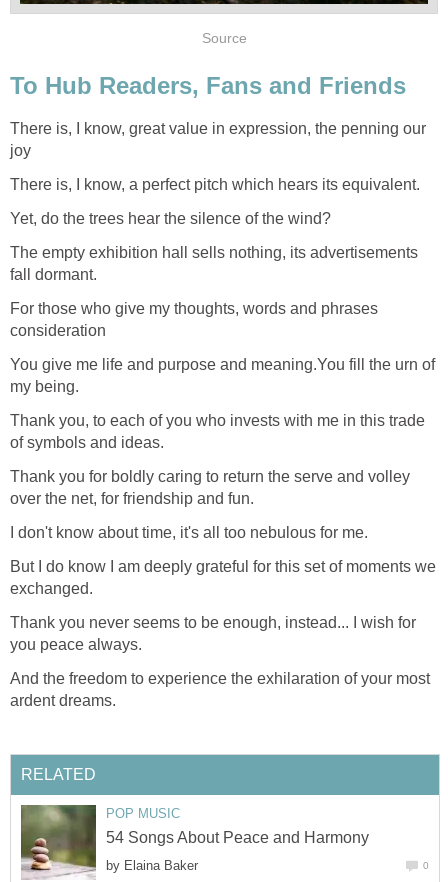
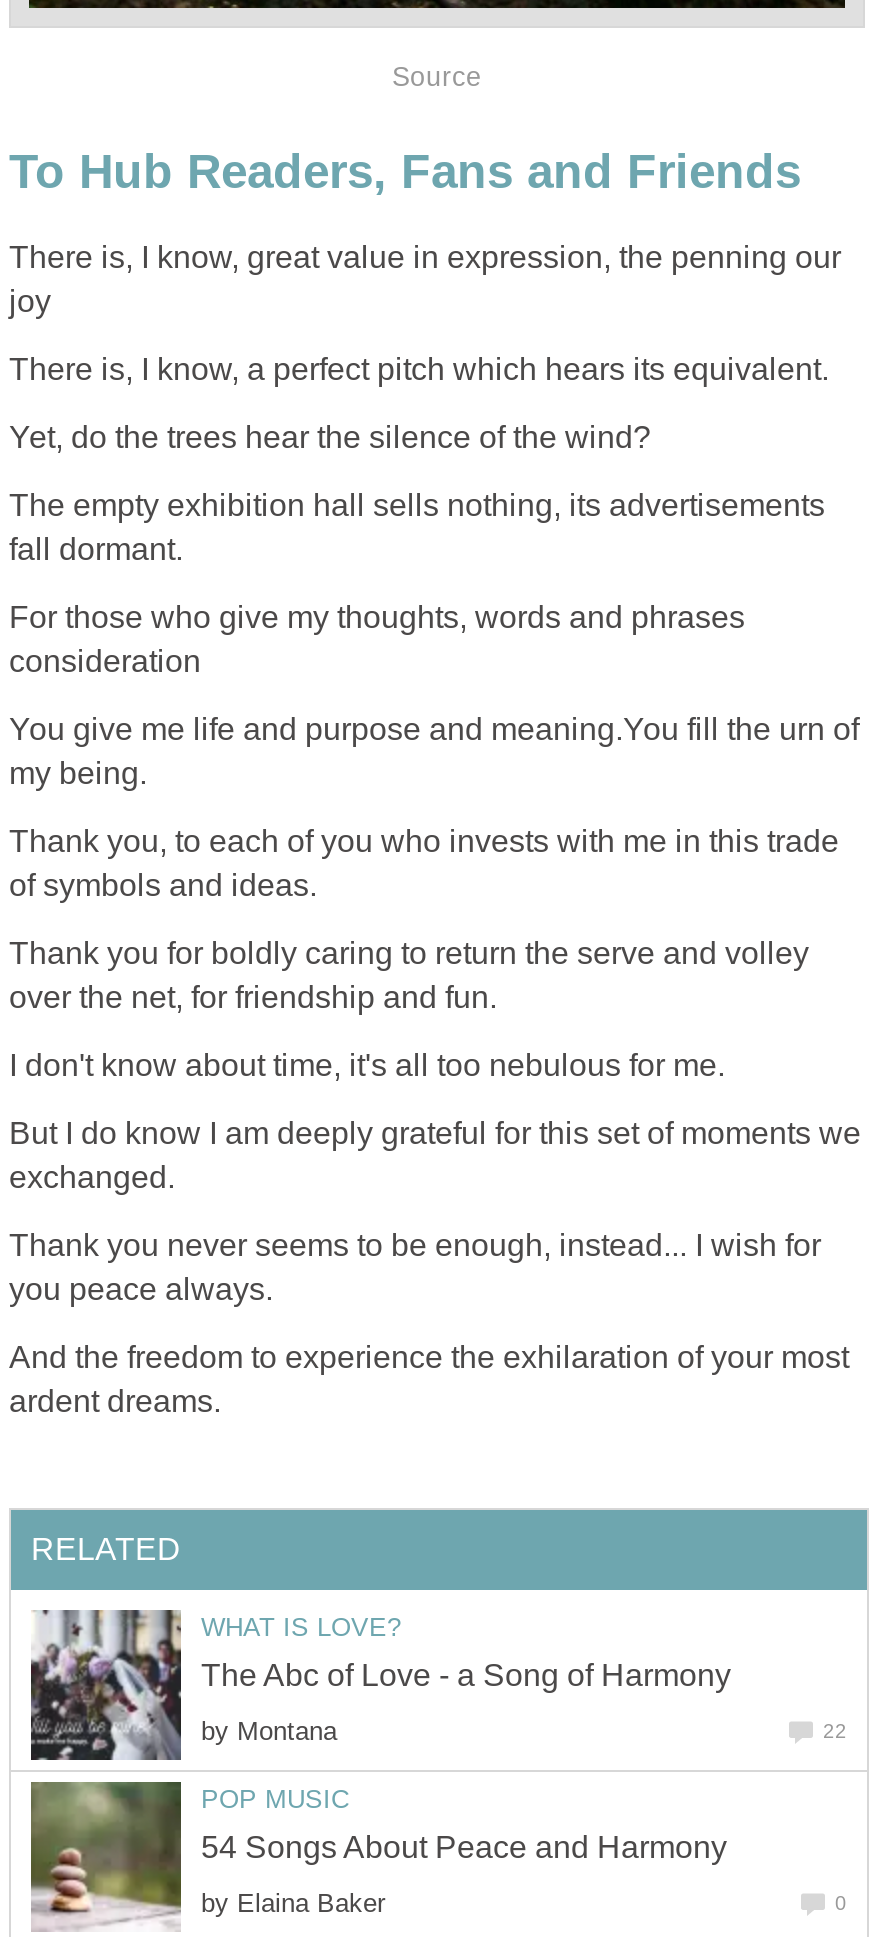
none -> [29,1610,847,1762] [image] | WHAT IS LOVE? | The Abc of Love - a Song of Harmony | by Montana | 22

